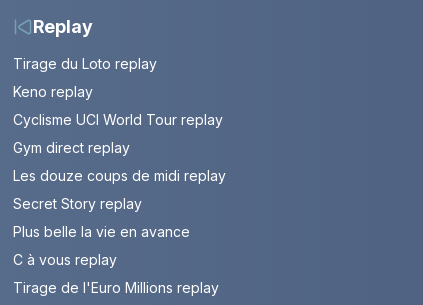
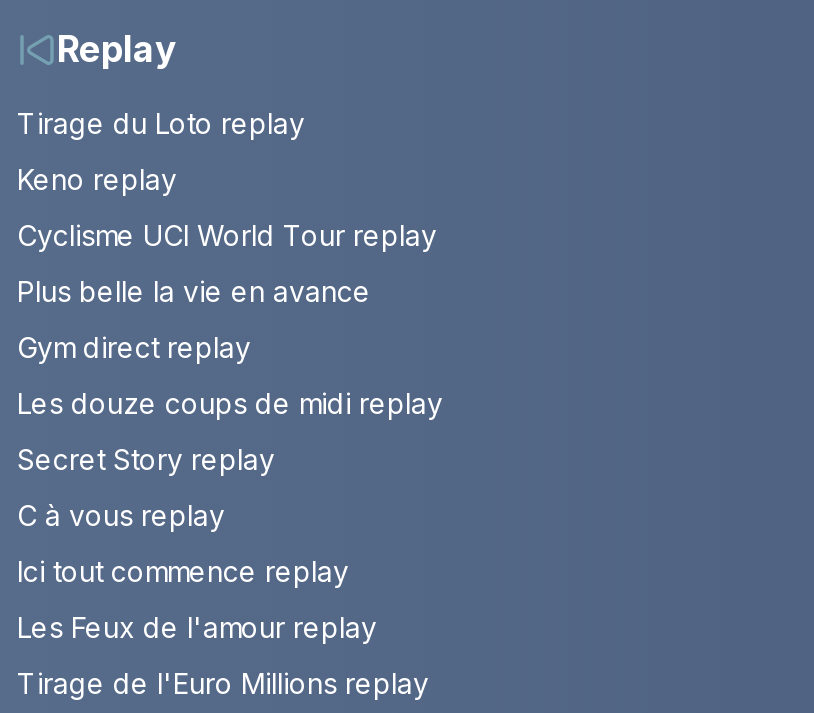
moved [13,223,190,240] -> [17,274,371,308]: Plus belle la vie en avance
none -> [17,554,377,644] Ici tout commence replay | Les Feux de l'amour replay

